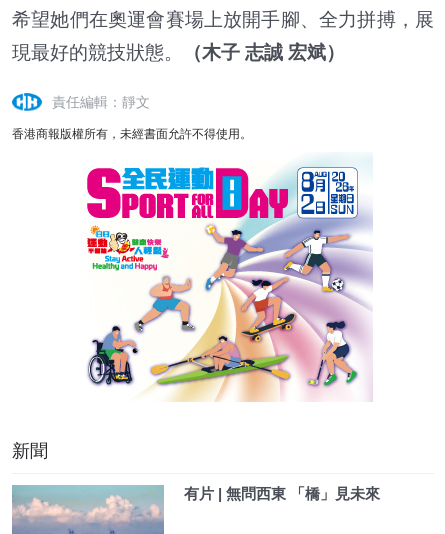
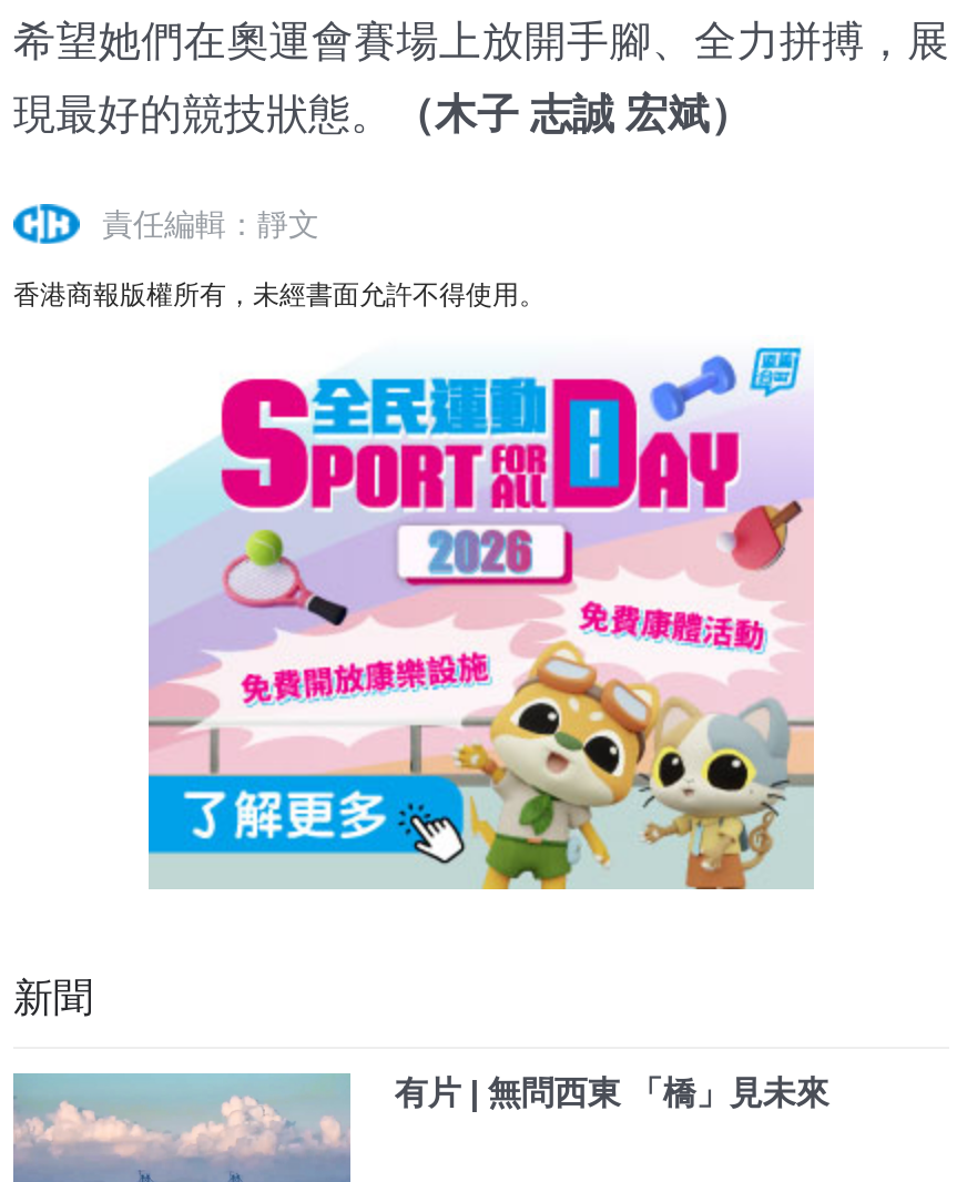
[73,158,373,402] [image] -> [146,346,814,891] [image]

